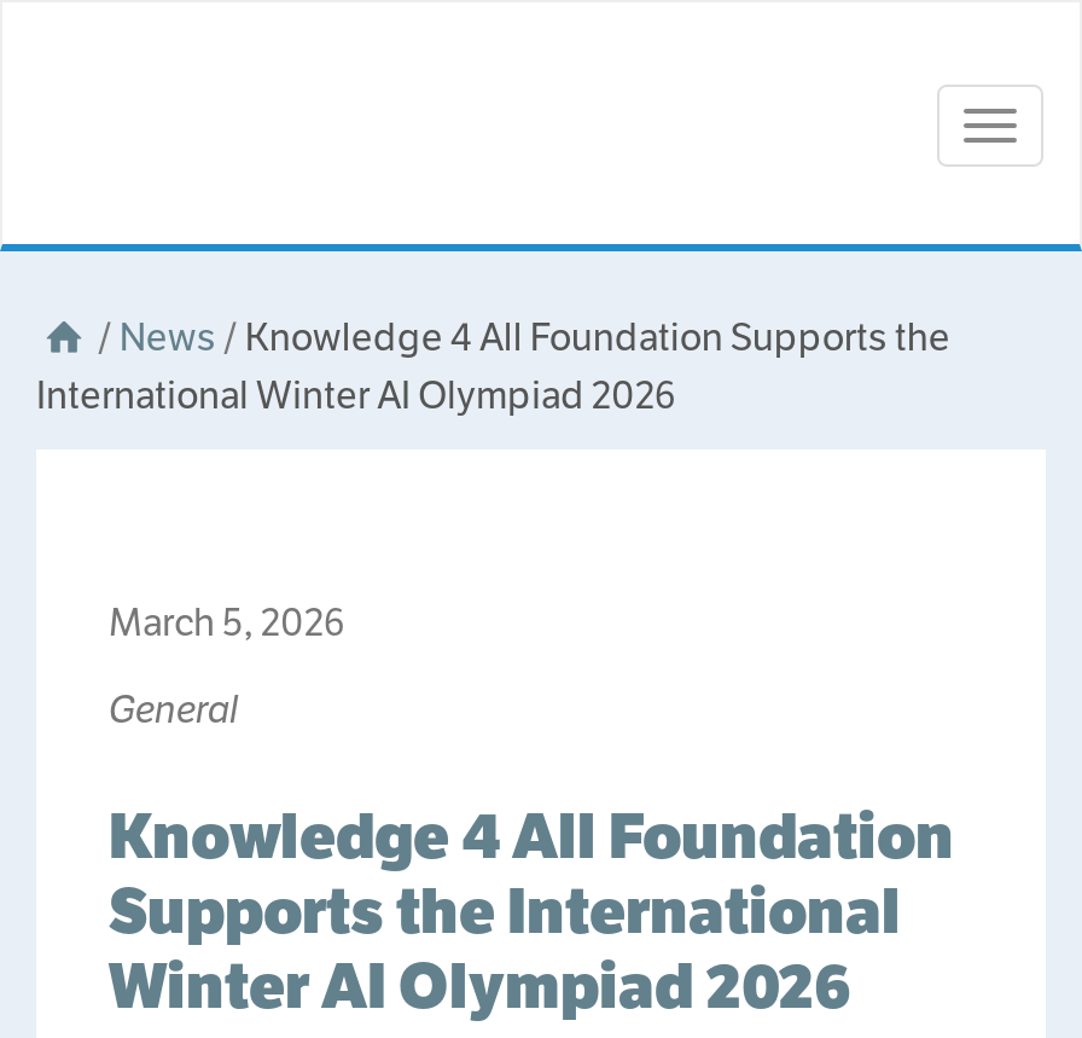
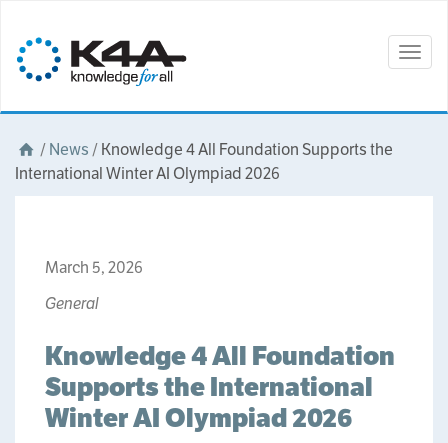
none -> [16,36,62,83] [image]
none -> [70,39,187,87] [image]

